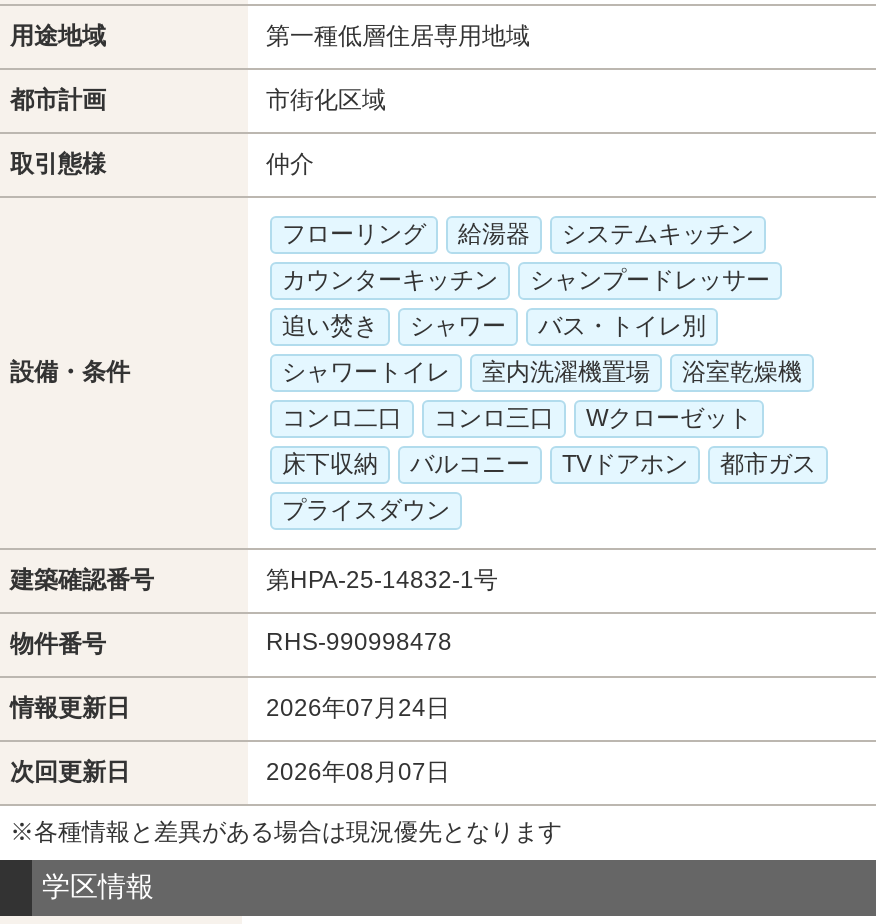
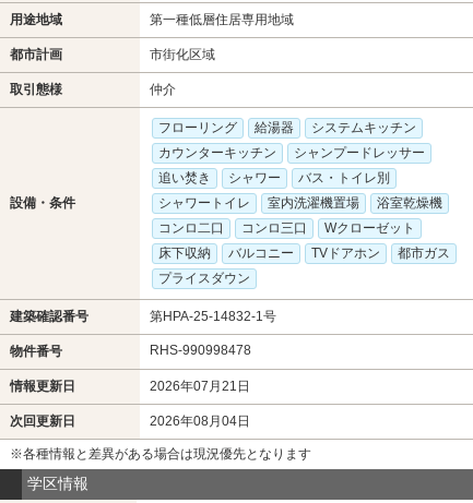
[266,693,450,721] 2026年07月24日 -> [150,378,250,394] 2026年07月21日
[266,757,450,785] 2026年08月07日 -> [150,413,250,428] 2026年08月04日

